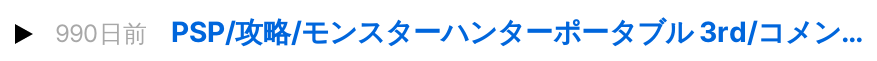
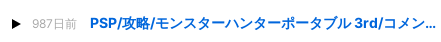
[55,17,147,47] 990日前 -> [32,16,77,31] 987日前

